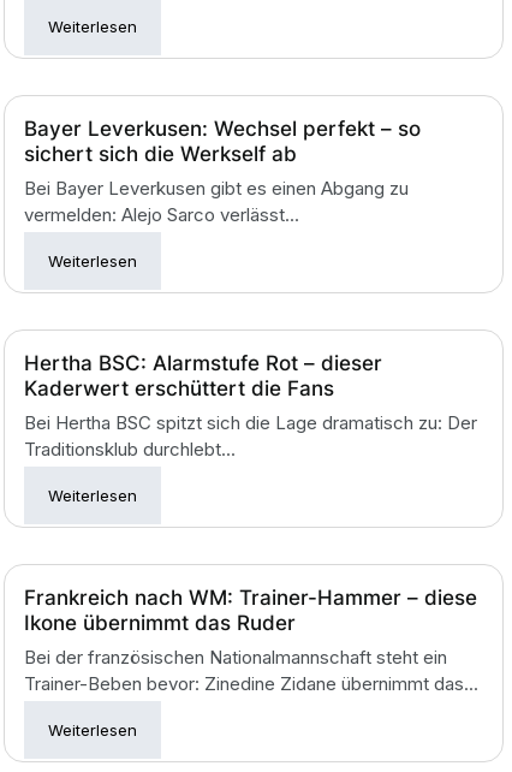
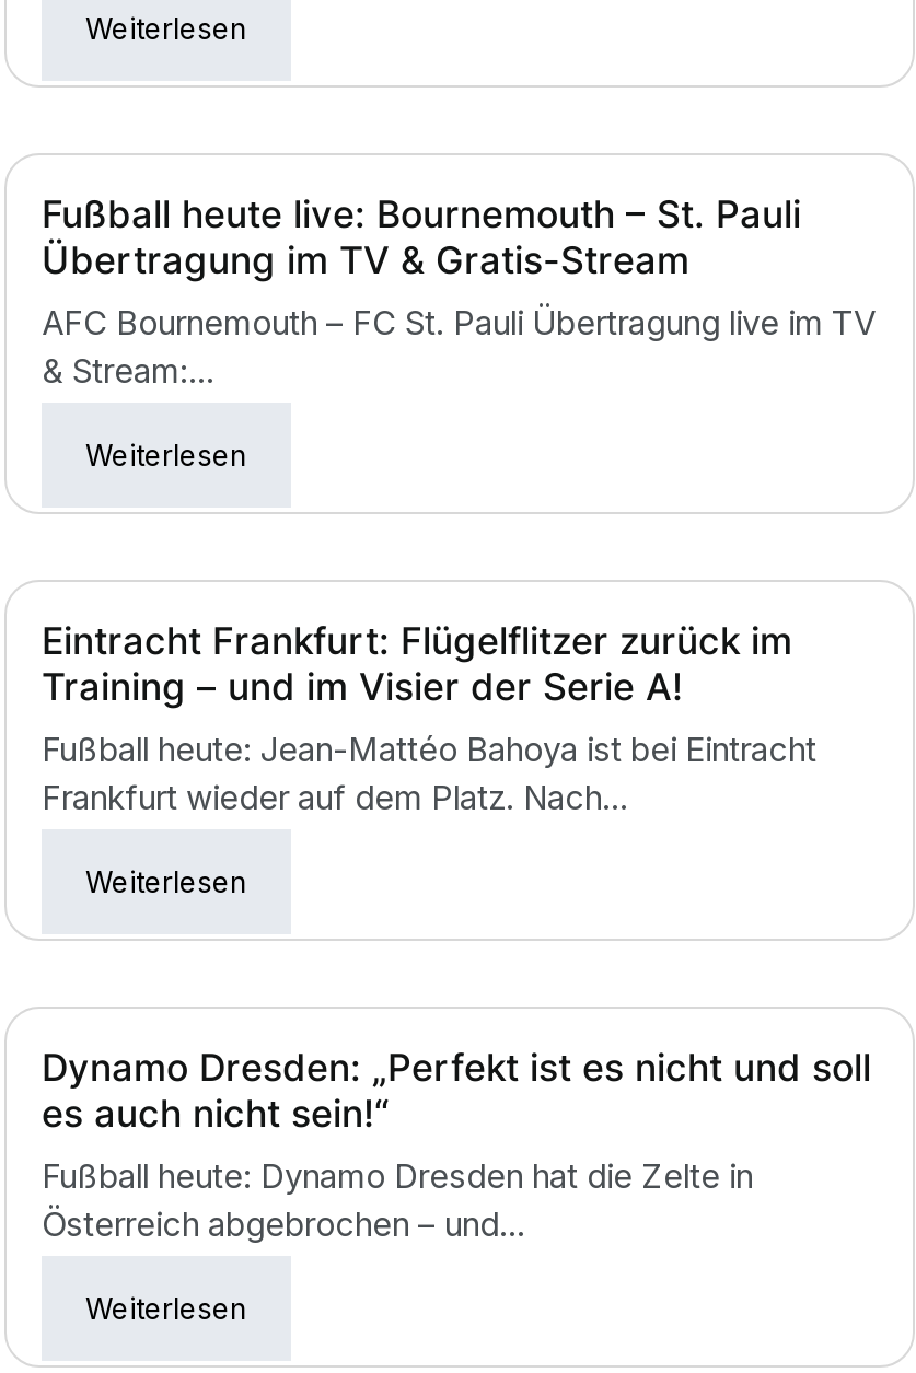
[24,112,421,225] Bayer Leverkusen: Wechsel perfekt – so | sichert sich die Werkself ab | Bei Bayer Leverkusen gibt es einen Abgang zu | vermelden: Alejo Sarco verlässt... -> [42,185,876,391] Fußball heute live: Bournemouth – St. Pauli | Übertragung im TV & Gratis-Stream | AFC Bournemouth – FC St. Pauli Übertragung live im TV | & Stream:...
[24,347,477,460] Hertha BSC: Alarmstufe Rot – dieser | Kaderwert erschüttert die Fans | Bei Hertha BSC spitzt sich die Lage dramatisch zu: Der | Traditionsklub durchlebt... -> [42,612,816,817] Eintracht Frankfurt: Flügelflitzer zurück im | Training – und im Visier der Serie A! | Fußball heute: Jean-Mattéo Bahoya ist bei Eintracht | Frankfurt wieder auf dem Platz. Nach...
[24,581,478,694] Frankreich nach WM: Trainer-Hammer – diese | Ikone übernimmt das Ruder | Bei der französischen Nationalmannschaft steht ein | Trainer-Beben bevor: Zinedine Zidane übernimmt das... -> [42,1038,871,1244] Dynamo Dresden: „Perfekt ist es nicht und soll | es auch nicht sein!“ | Fußball heute: Dynamo Dresden hat die Zelte in | Österreich abgebrochen – und...

